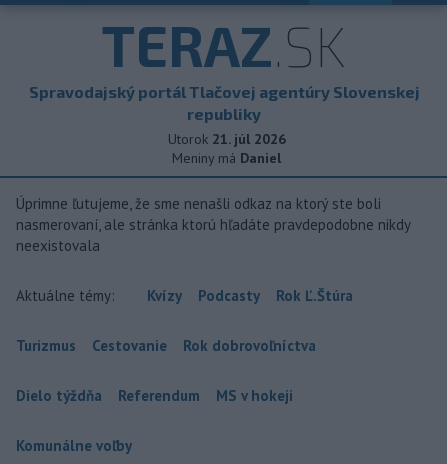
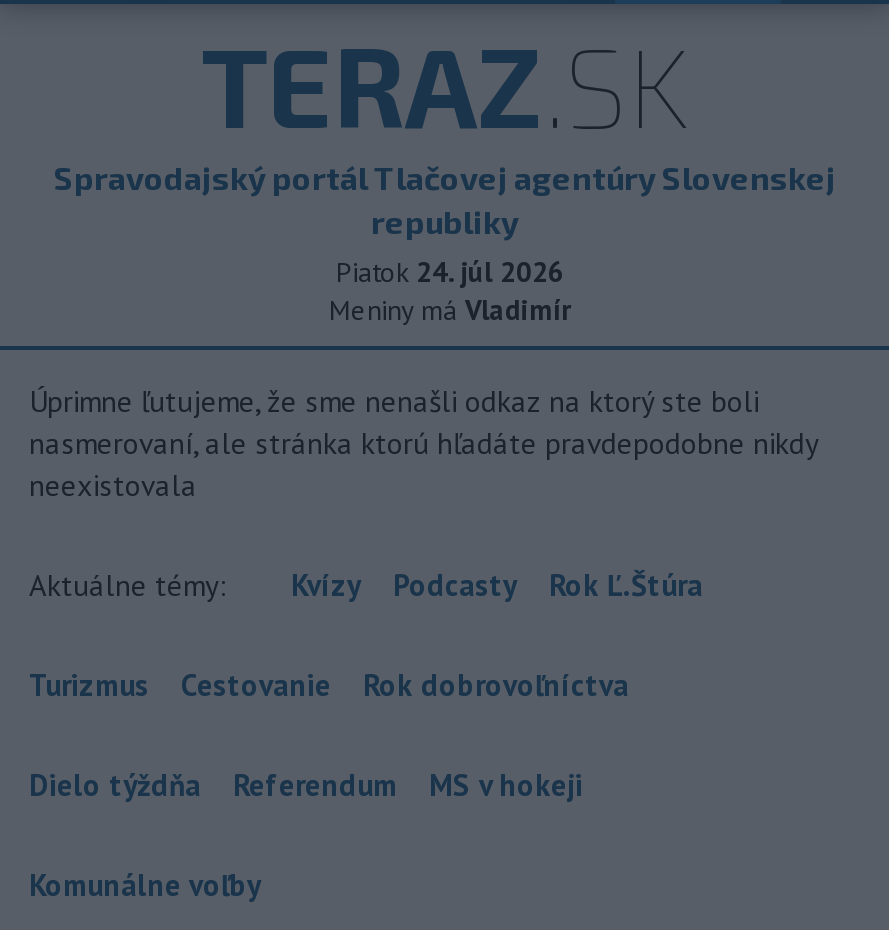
[167,130,285,148] Utorok 21. júl 2026 -> [336,254,564,290] Piatok 24. júl 2026
[172,149,281,167] Meniny má Daniel -> [329,292,571,328] Meniny má Vladimír

